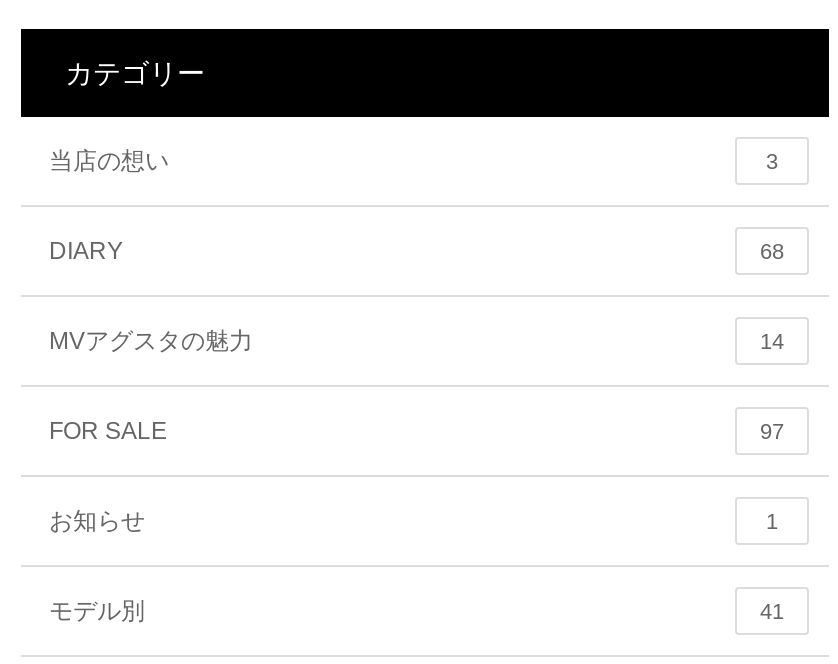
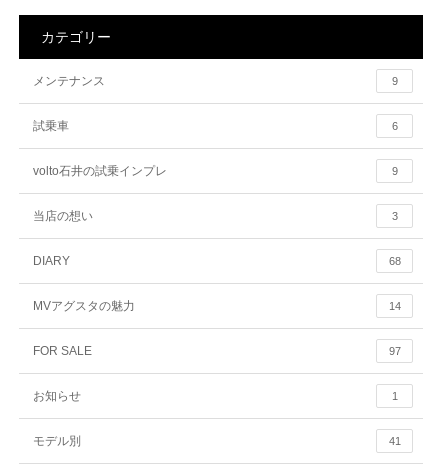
none -> [33,74,397,178] メンテナンス | 9 | 試乗車 | 6 | volto石井の試乗インプレ | 9

